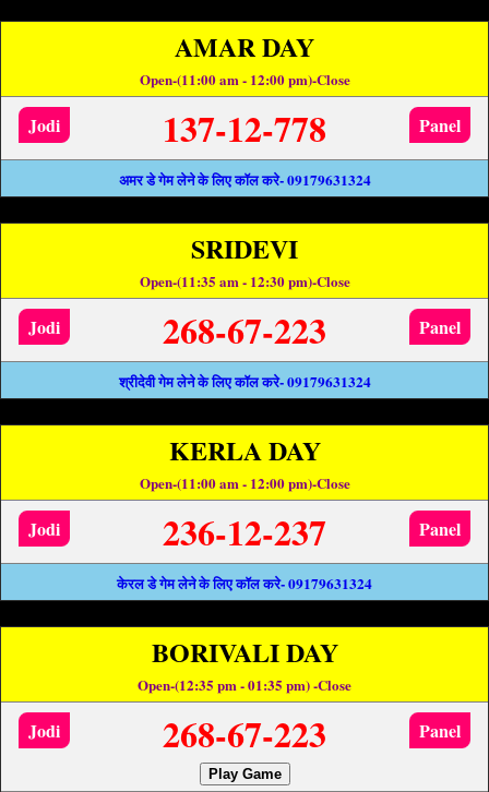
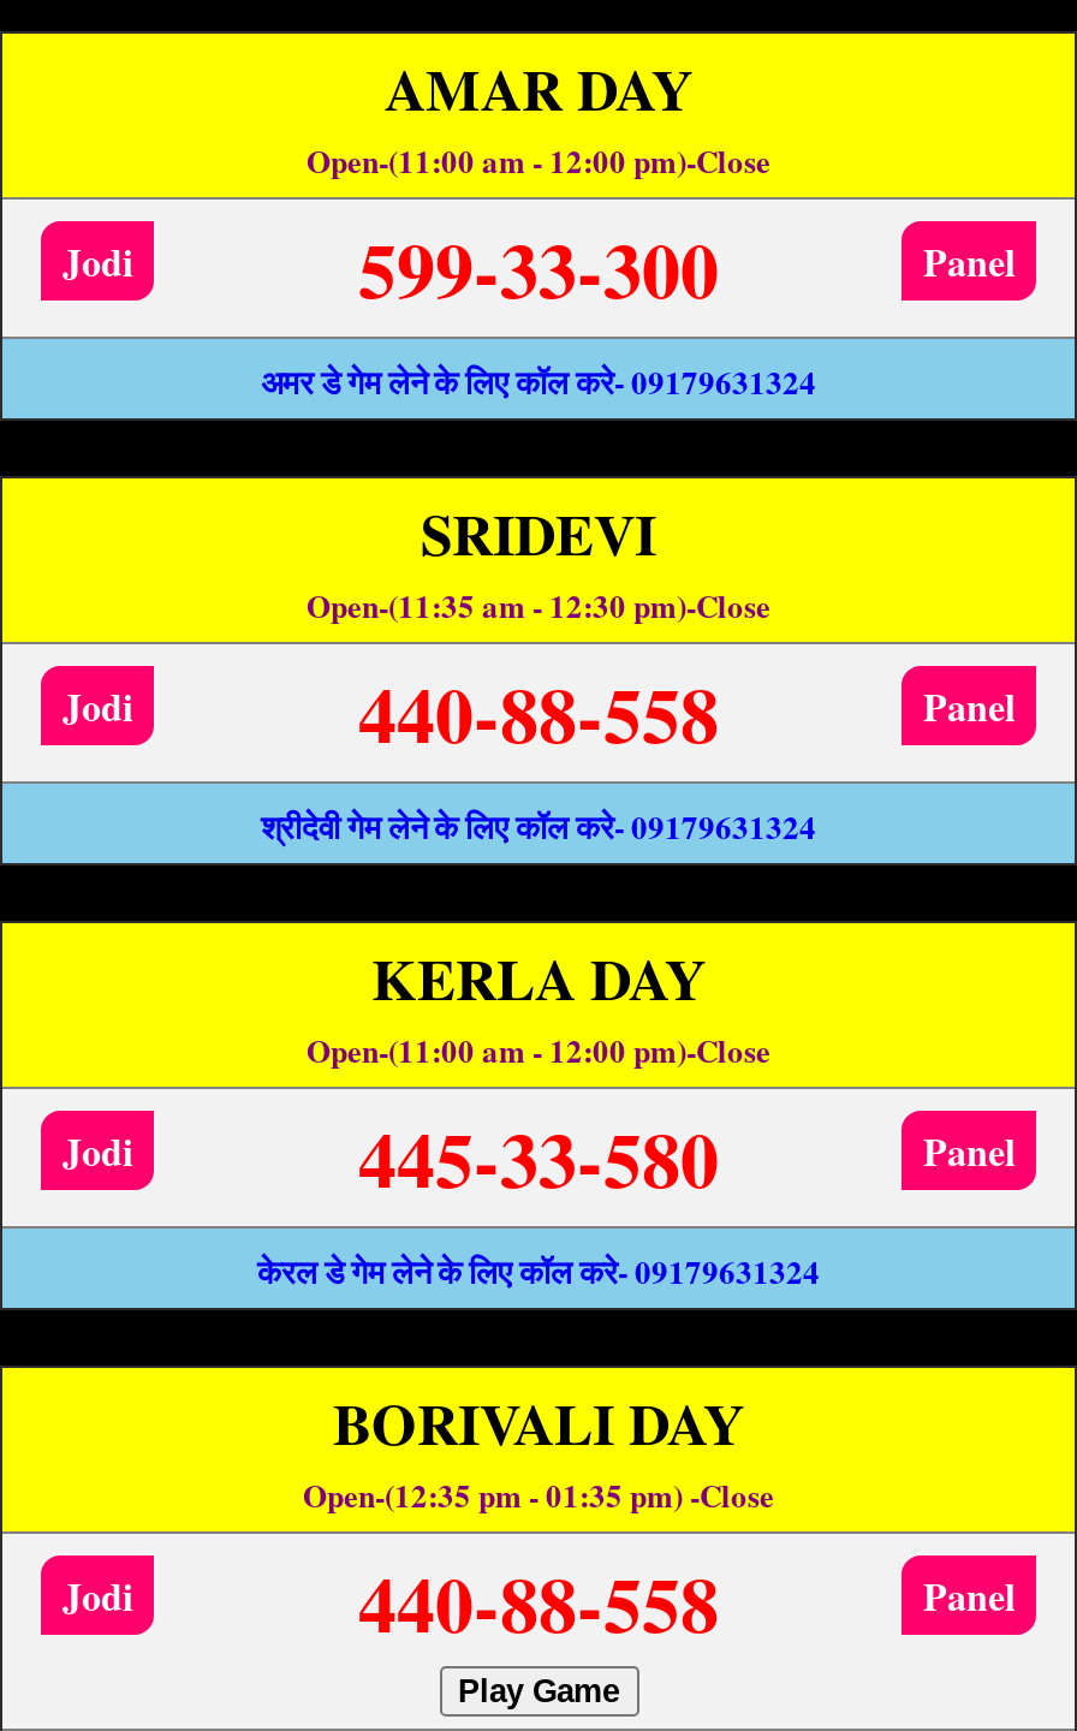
[163,103,326,154] 137-12-778 -> [358,212,719,325] 599-33-300
[163,305,326,356] 268-67-223 -> [358,657,719,770] 440-88-558
[163,507,326,558] 236-12-237 -> [358,1102,719,1215] 445-33-580
[163,708,326,760] 268-67-223 -> [358,1547,719,1660] 440-88-558

